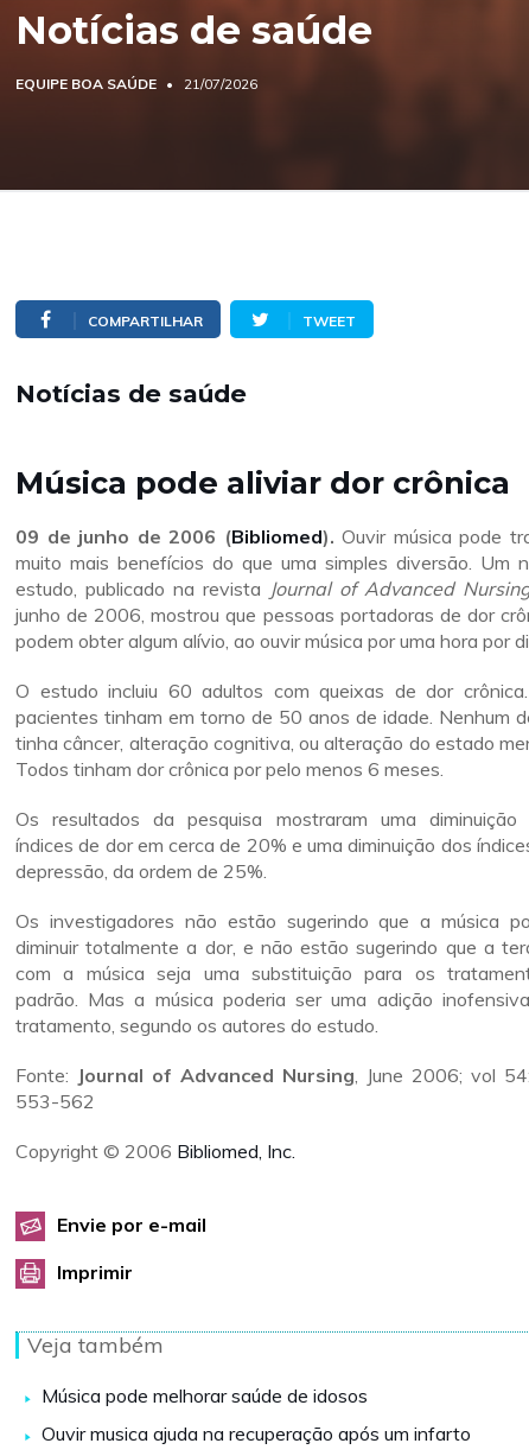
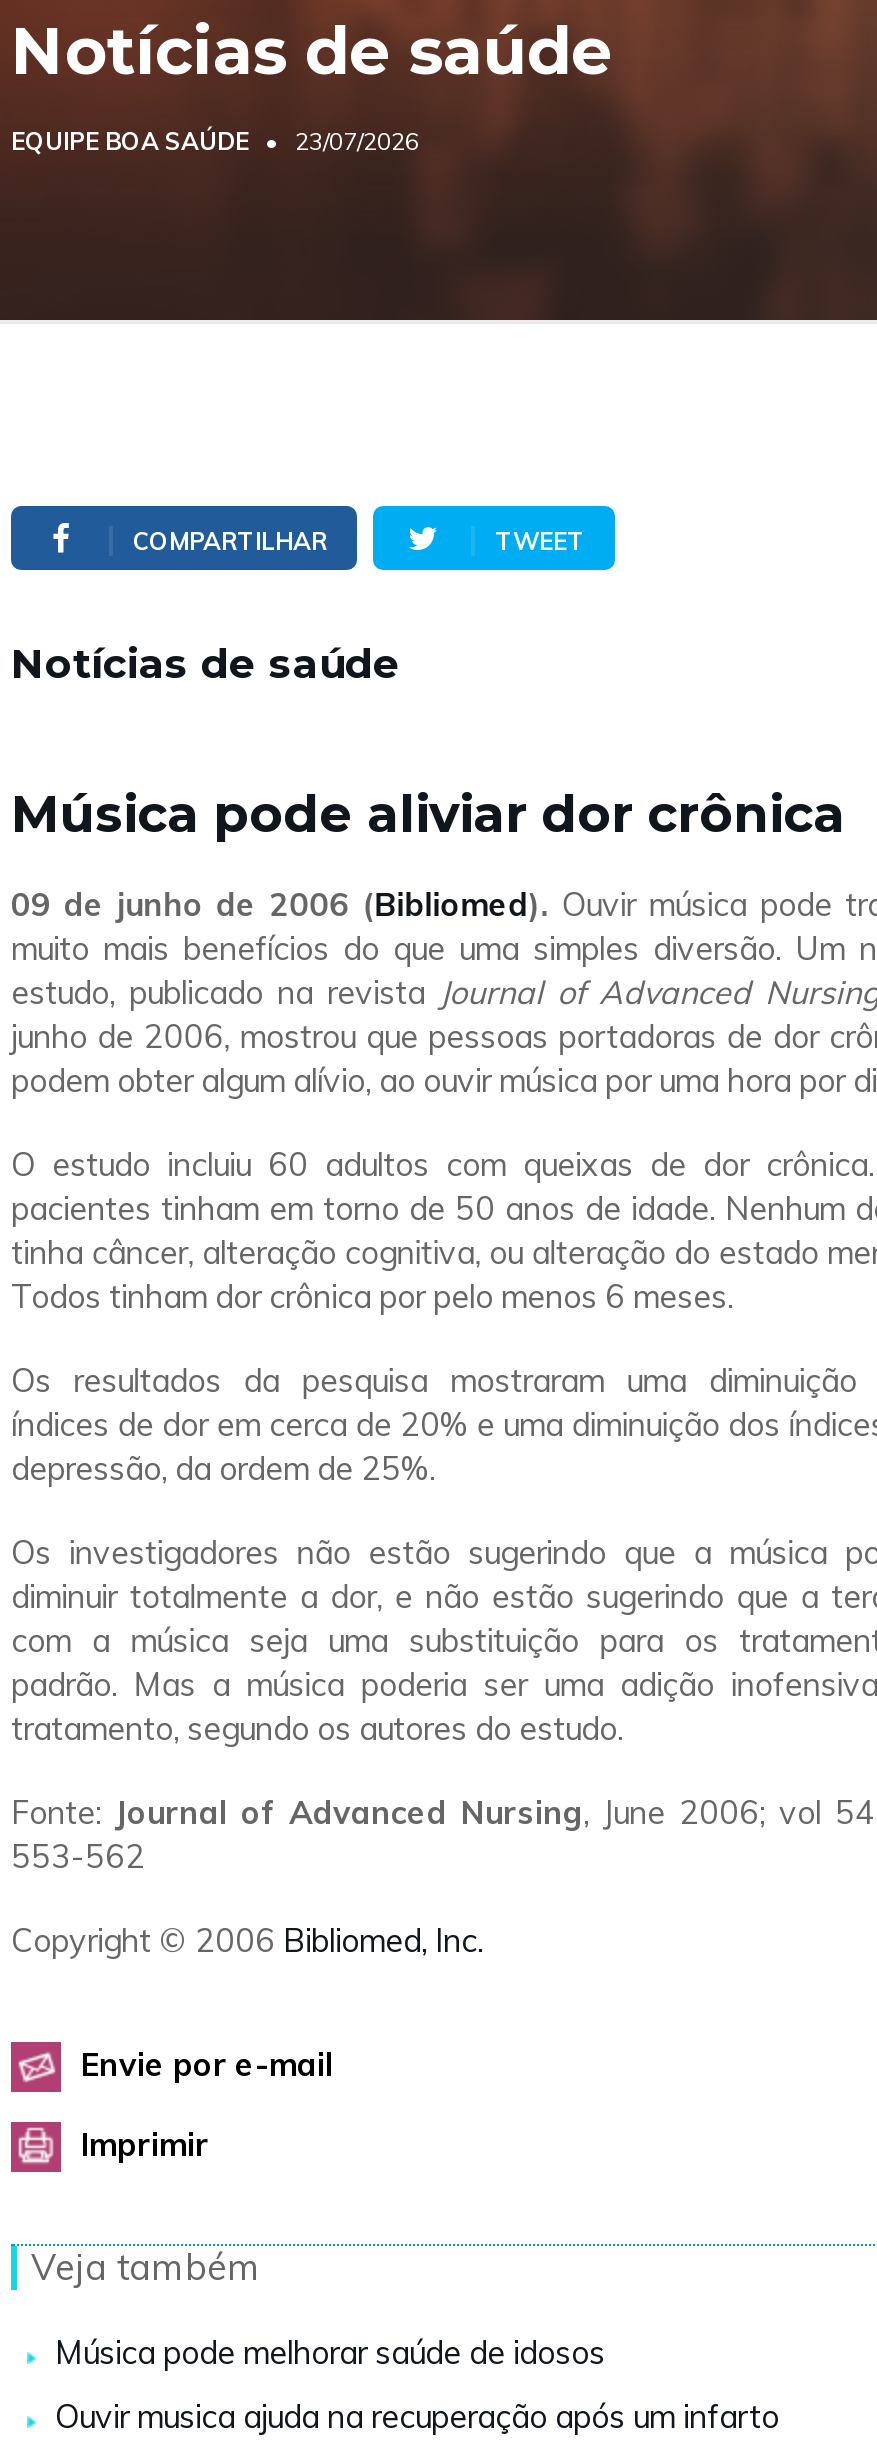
[15,75,257,93] EQUIPE BOA SAÚDE 21/07/2026 -> [11,126,419,156] EQUIPE BOA SAÚDE 23/07/2026

